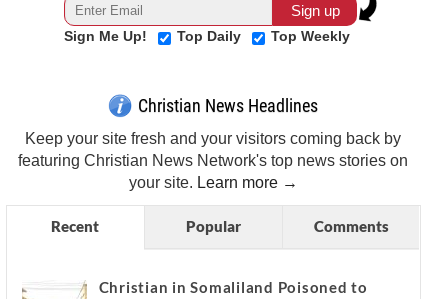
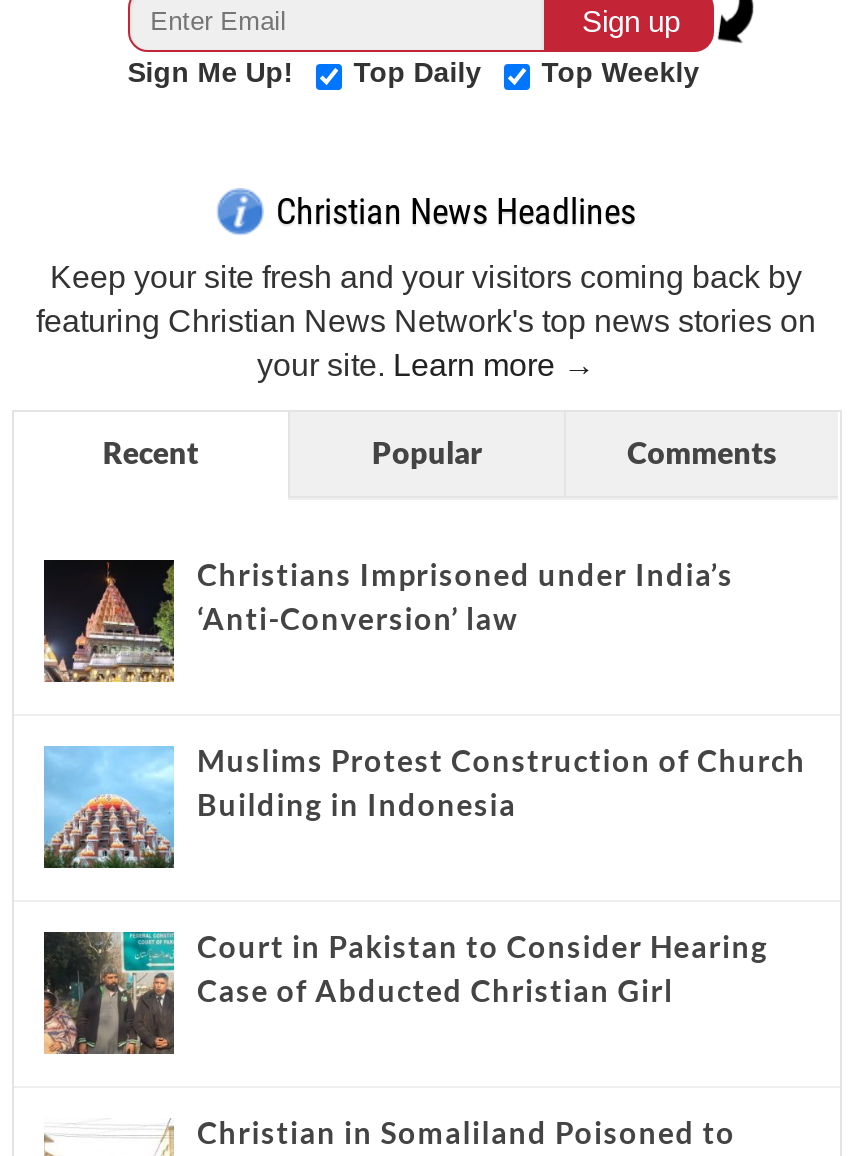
none -> [42,557,734,684] [image] | Christians Imprisoned under India’s | ‘Anti-Conversion’ law
none -> [42,743,806,870] [image] | Muslims Protest Construction of Church | Building in Indonesia
none -> [44,929,768,1056] [image] | Court in Pakistan to Consider Hearing | Case of Abducted Christian Girl

